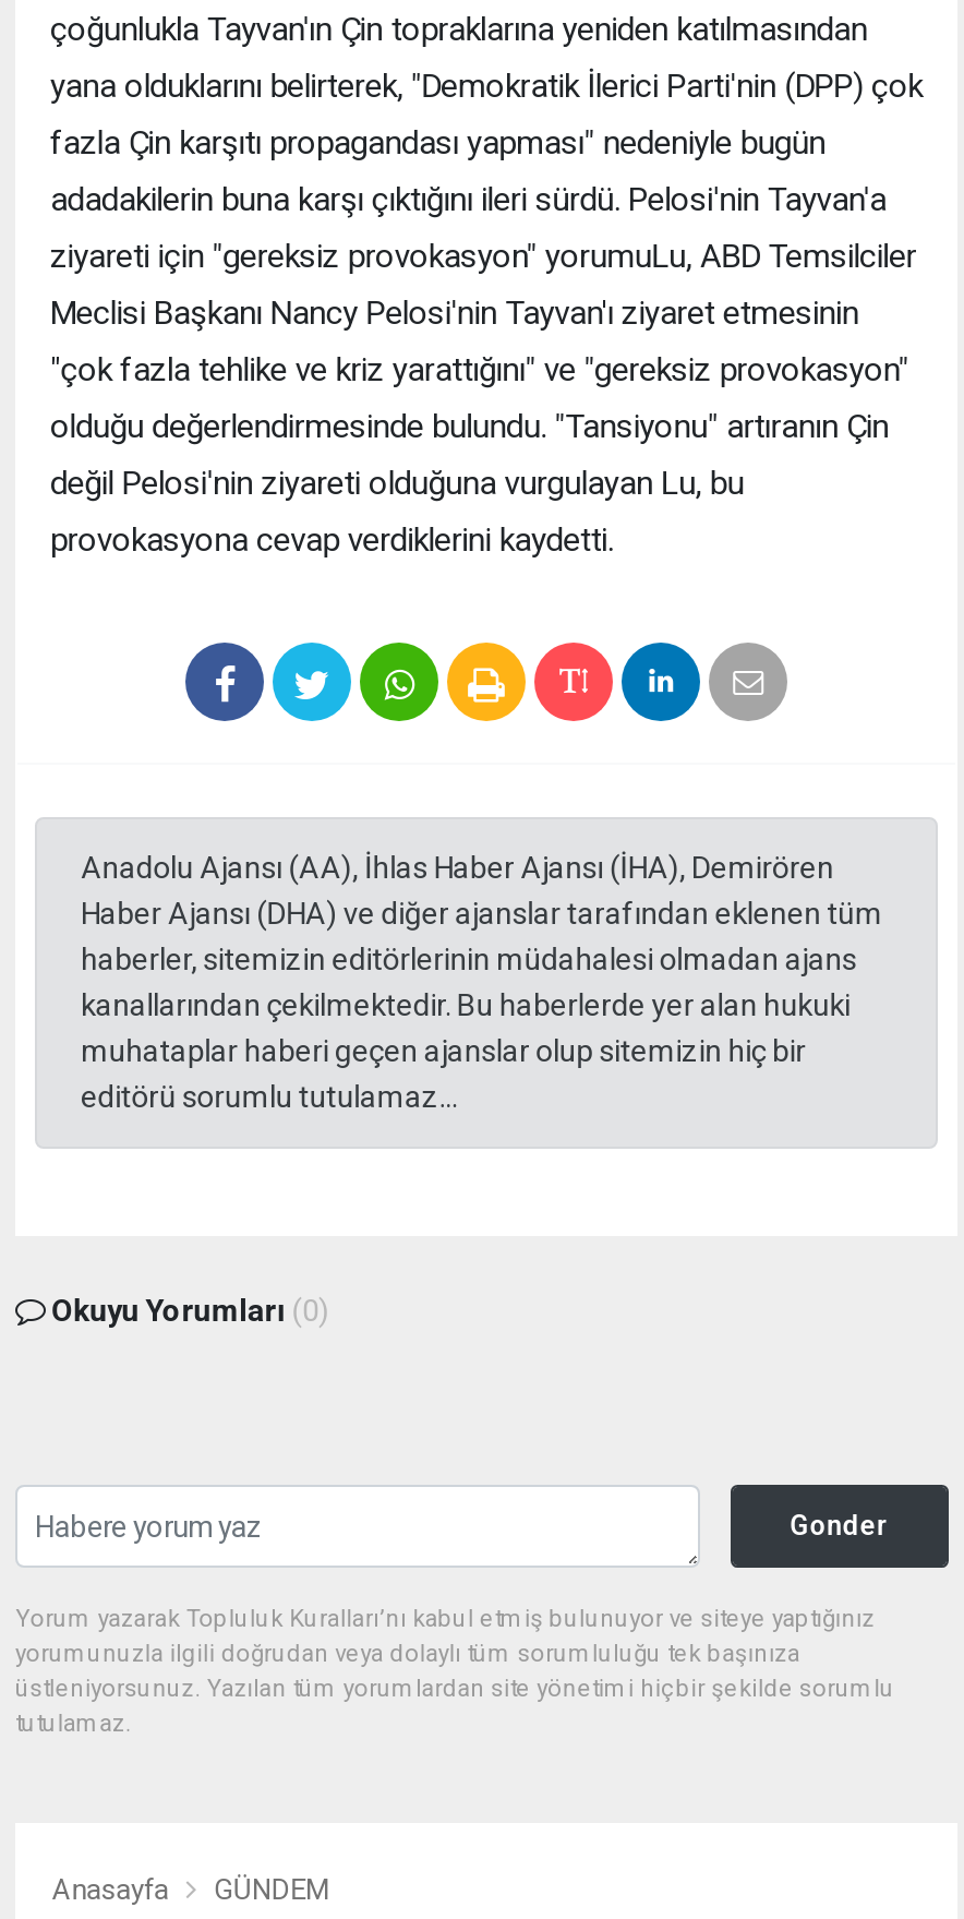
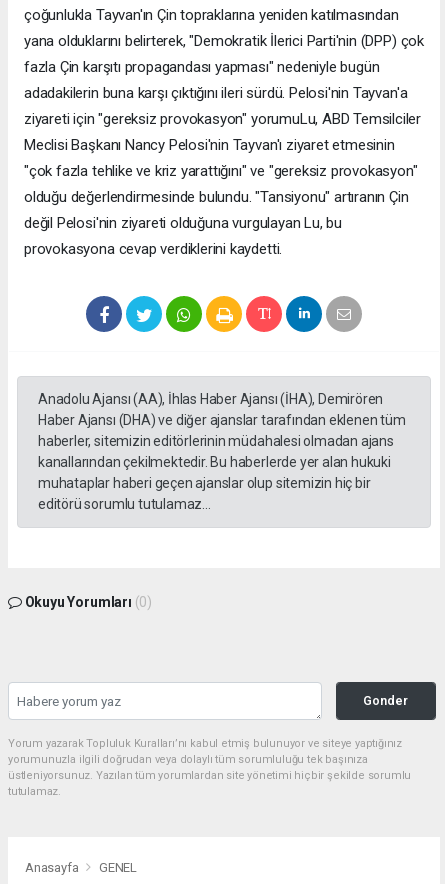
[214,1874,329,1907] GÜNDEM -> [99,860,137,875] GENEL

